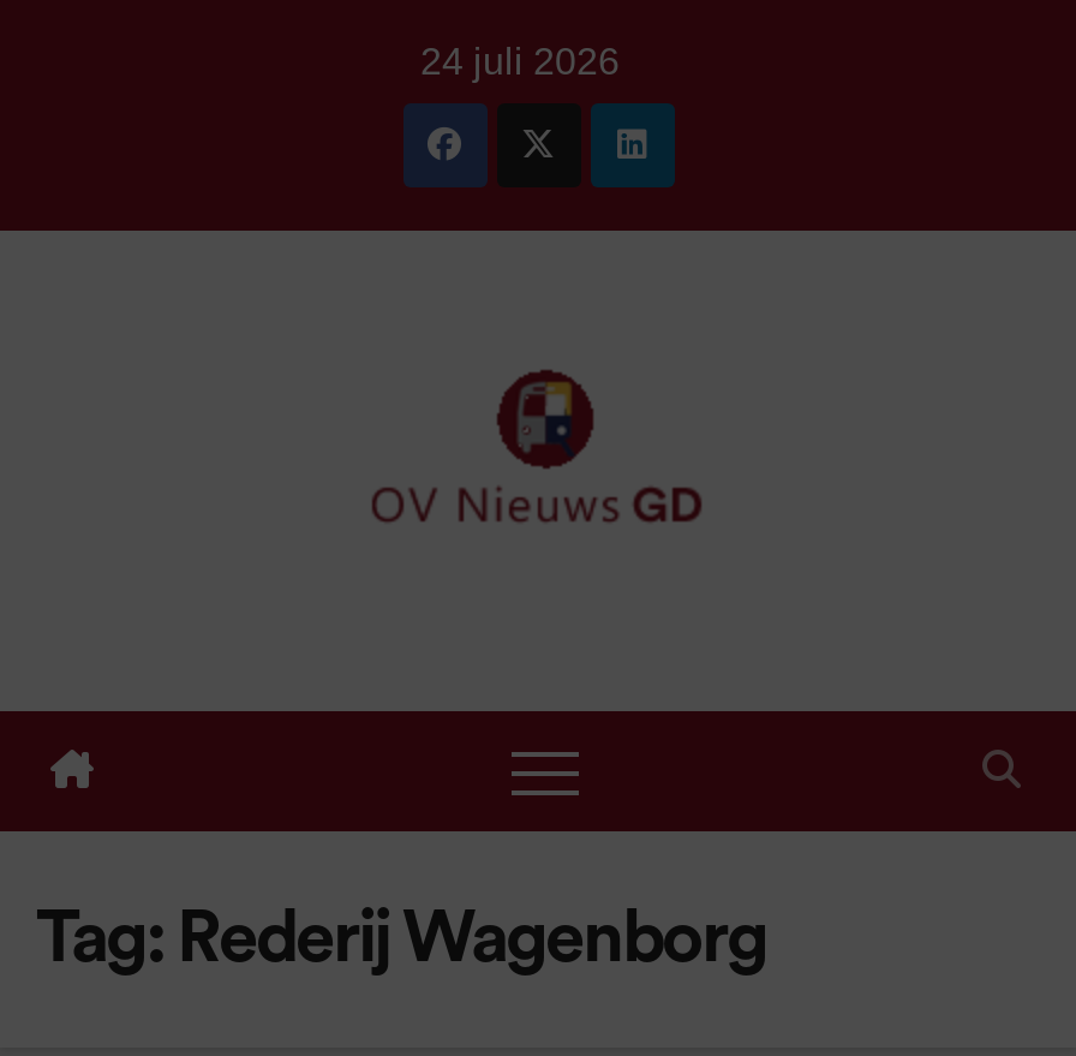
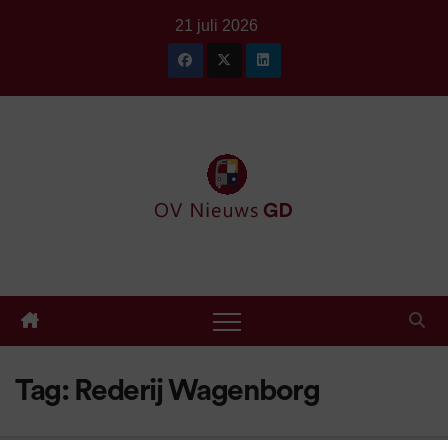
[420,41,620,82] 24 juli 2026 -> [175,17,258,34] 21 juli 2026

